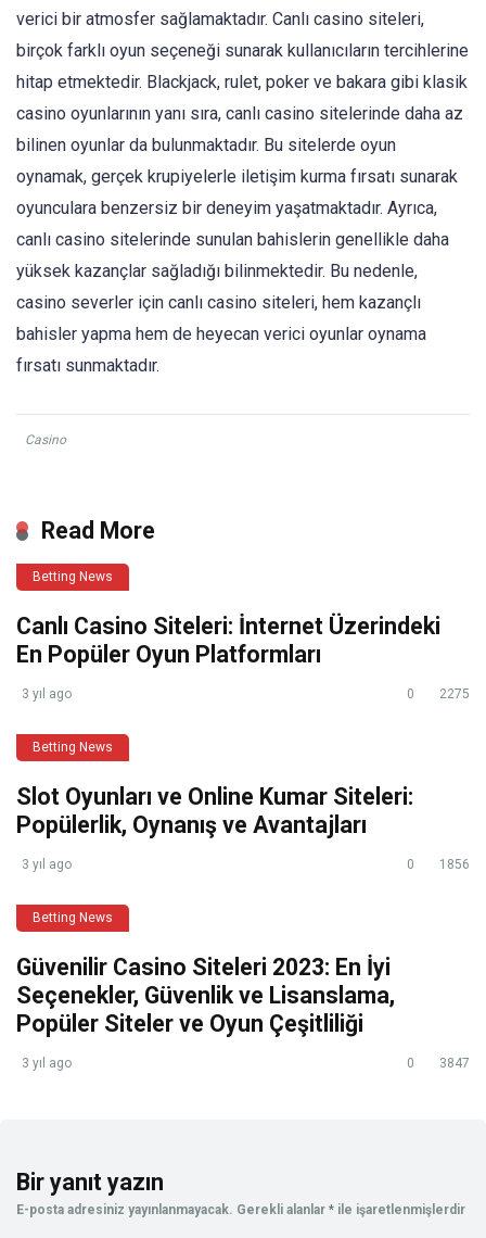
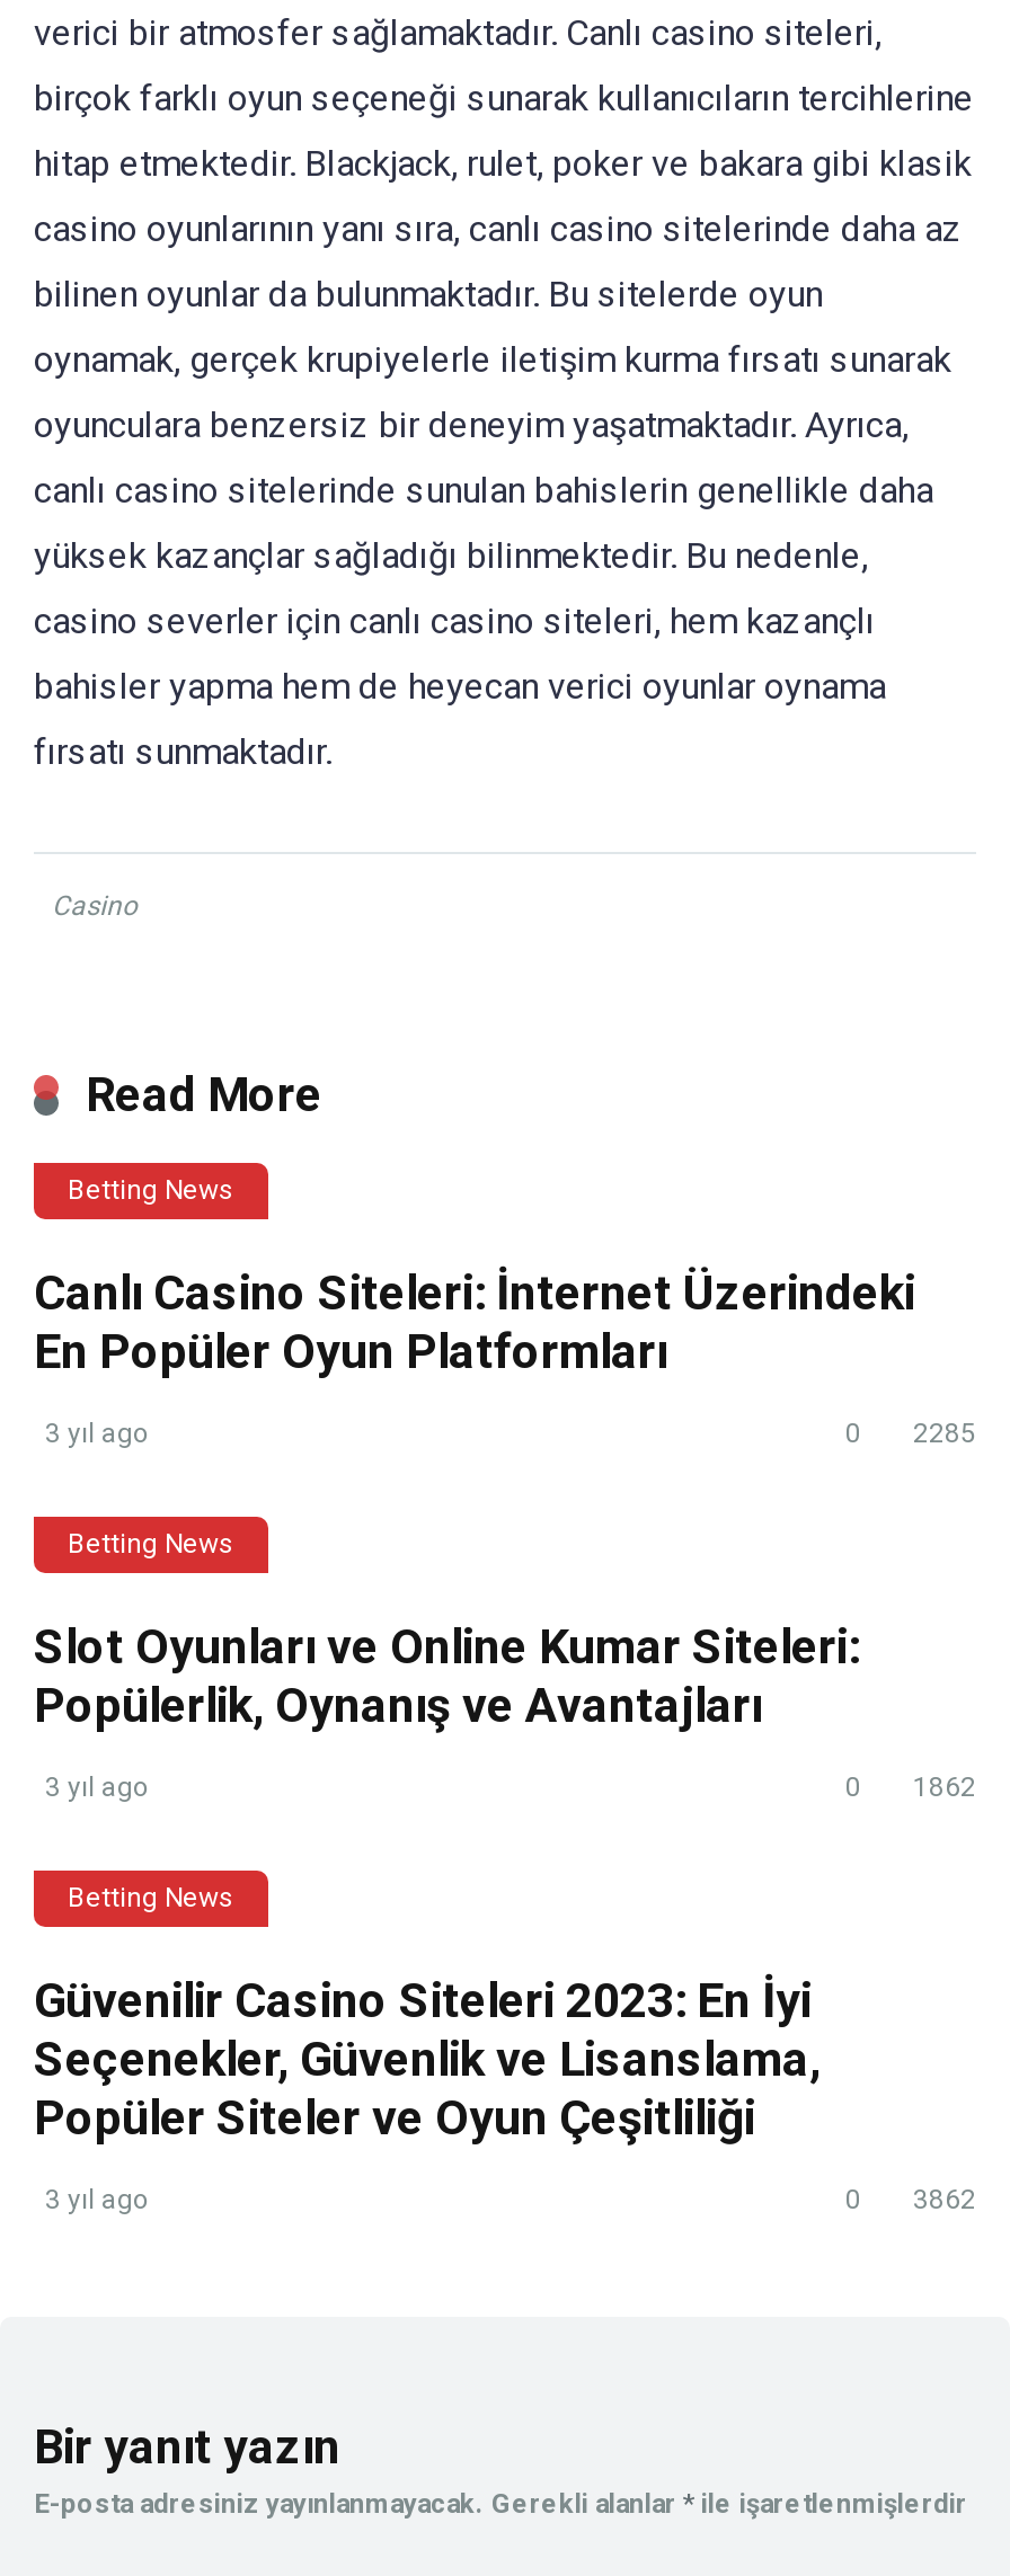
[407,686,470,701] 0 2275 -> [845,1417,976,1449] 0 2285
[407,857,470,872] 0 1856 -> [845,1771,976,1803] 0 1862
[407,1055,470,1071] 0 3847 -> [845,2183,976,2215] 0 3862

